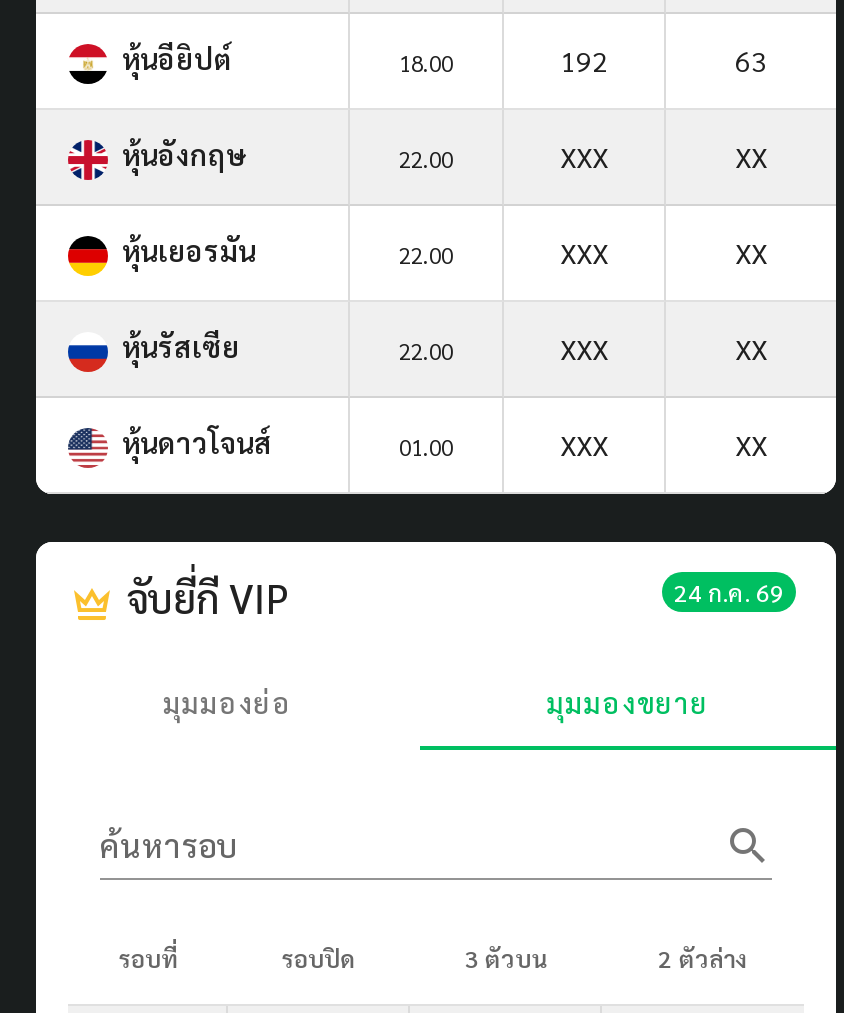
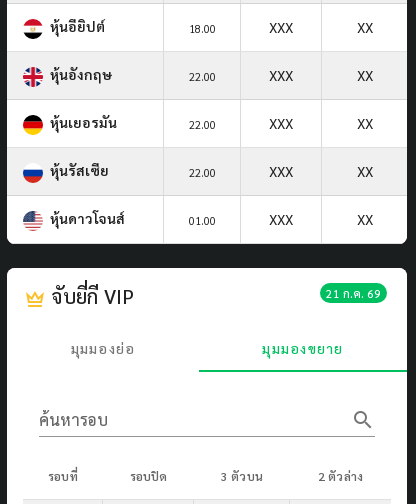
[560,42,767,78] 192 | 63 -> [269,18,372,36] XXX | XX
[674,576,784,608] 24 ก.ค. 69 -> [326,285,381,301] 21 ก.ค. 69

